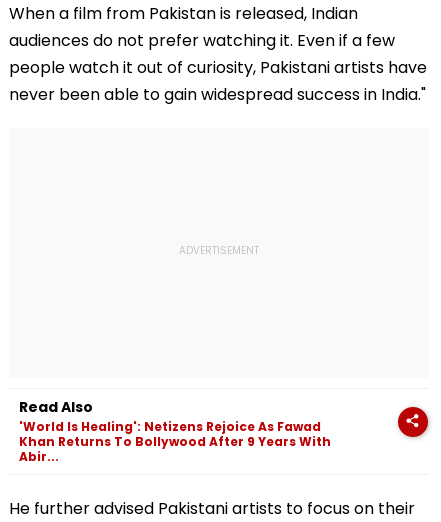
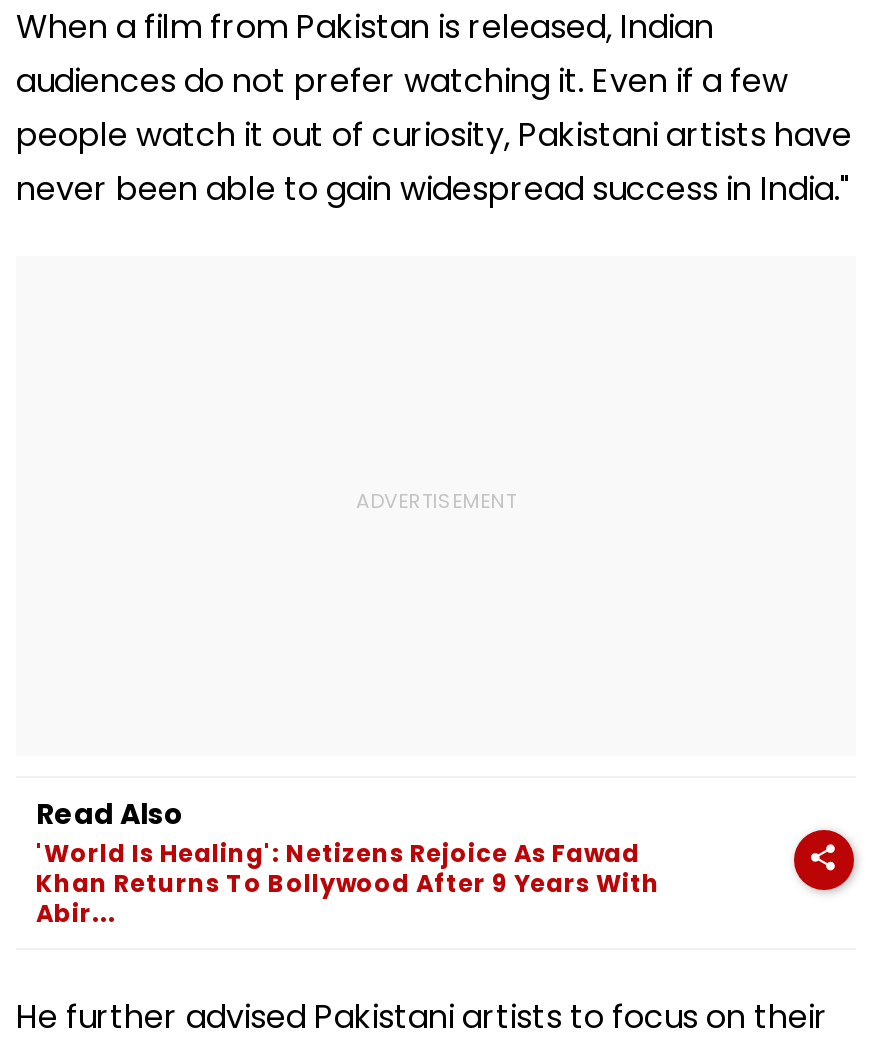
[397,405,430,446] [image] -> [792,812,856,894] [image]

